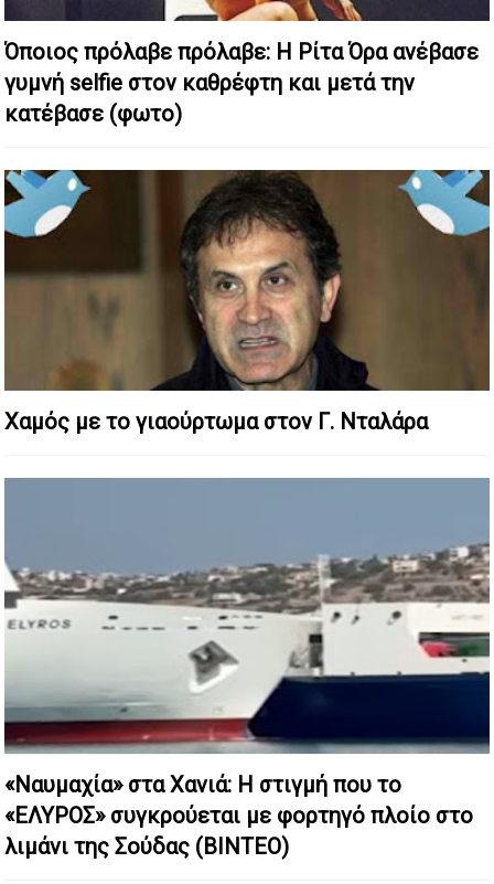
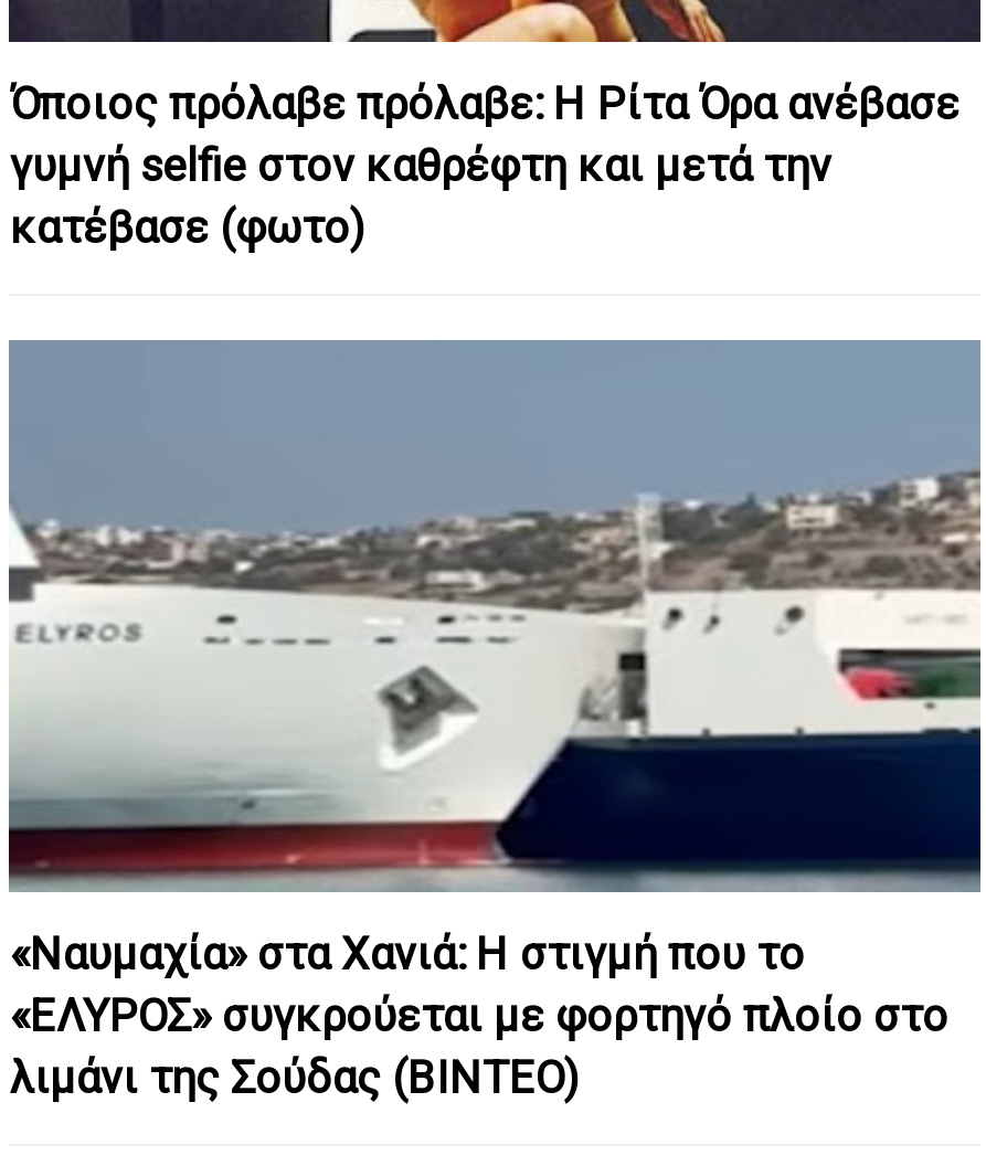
[4,169,491,435] [image] | Χαμός με το γιαούρτωμα στον Γ. Νταλάρα -> none

